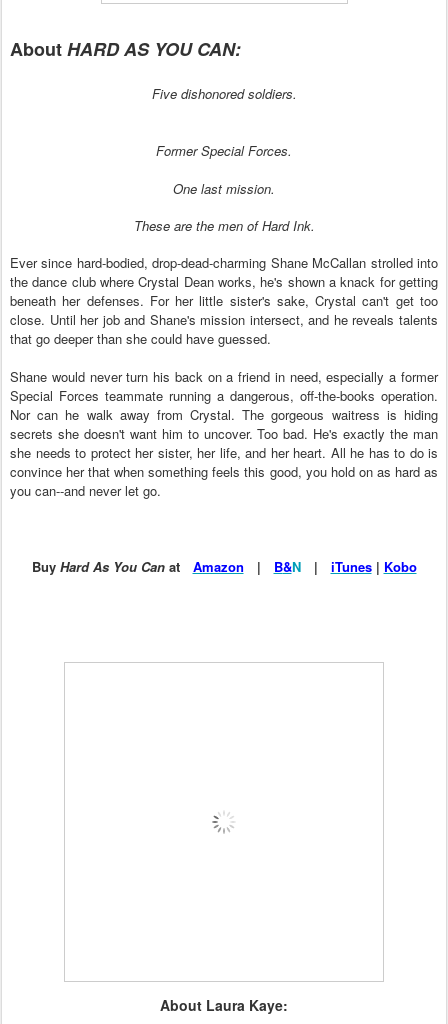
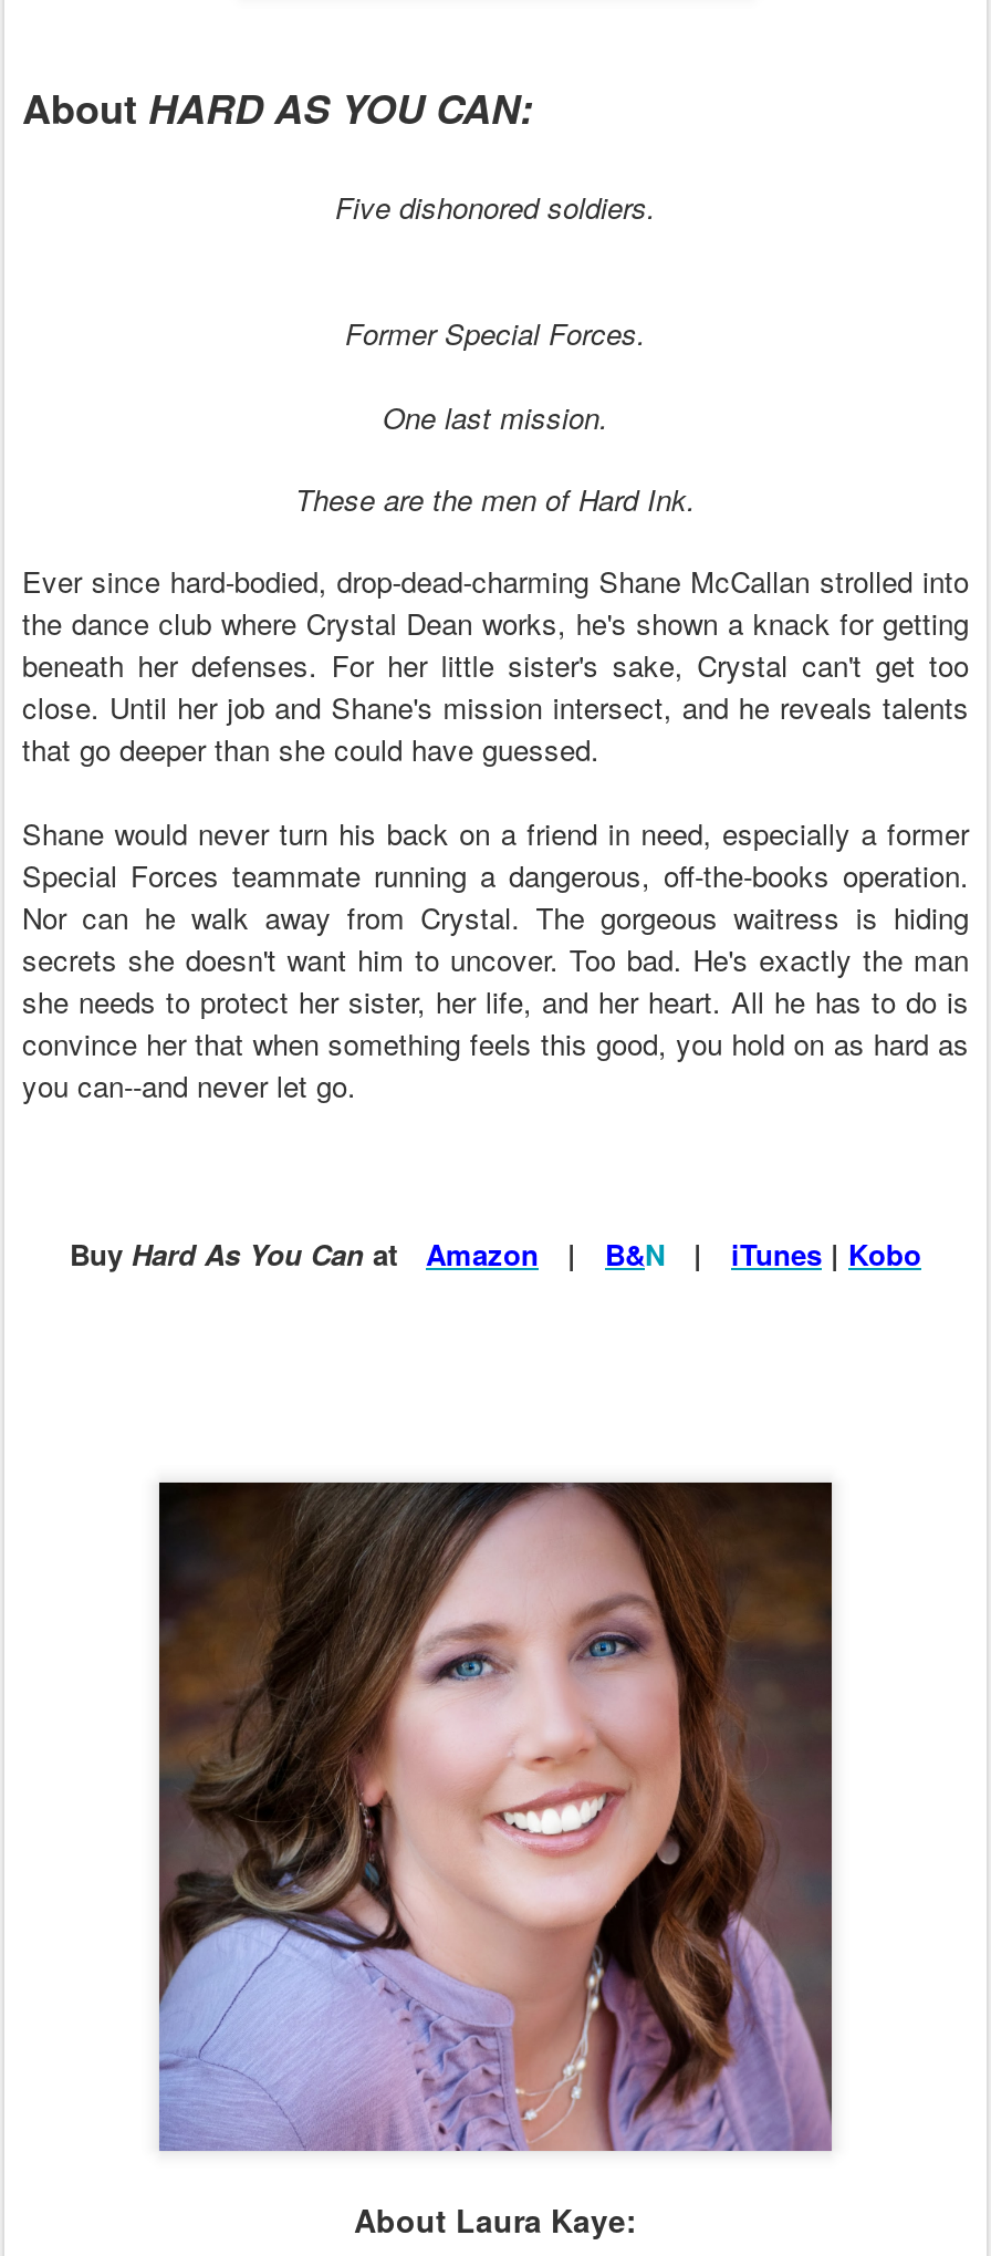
none -> [155,1478,836,2153] [image]

